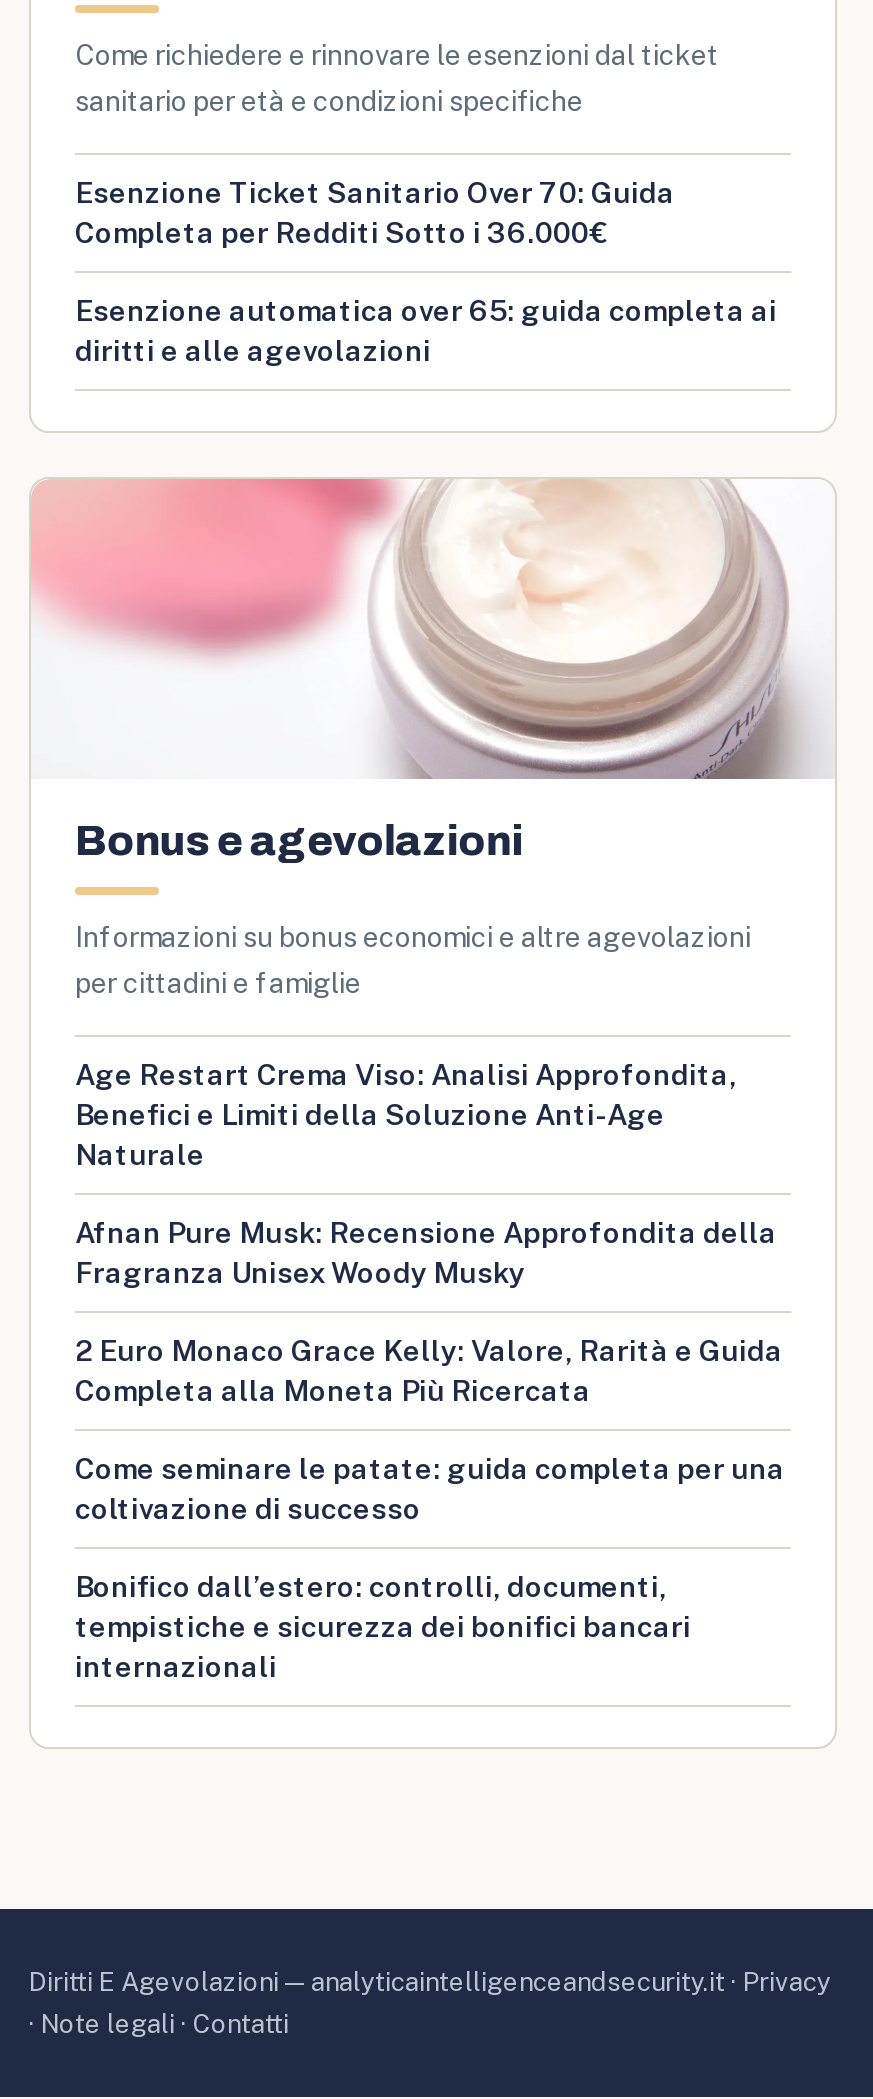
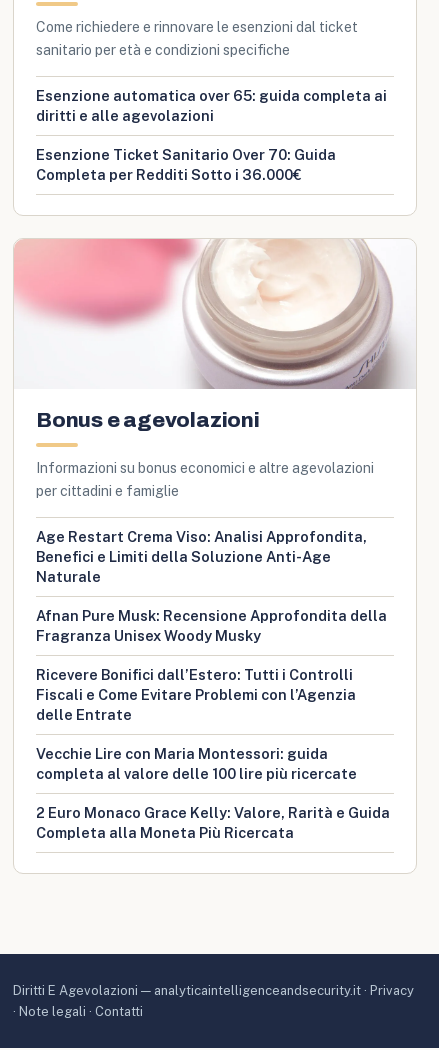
moved [75,175,675,249] -> [36,146,336,183]: Esenzione Ticket Sanitario Over 70: Guida | Completa per Redditi Sotto i 36.000€
moved [75,293,777,367] -> [36,87,387,124]: Esenzione automatica over 65: guida completa ai | diritti e alle agevolazioni
none -> [36,666,357,782] Ricevere Bonifici dall’Estero: Tutti i Controlli | Fiscali e Come Evitare Problemi con l’Agenzia | delle Entrate | Vecchie Lire con Maria Montessori: guida | completa al valore delle 100 lire più ricercate
moved [75,1333,783,1407] -> [36,804,390,841]: 2 Euro Monaco Grace Kelly: Valore, Rarità e Guida | Completa alla Moneta Più Ricercata
[75,1451,785,1683] Come seminare le patate: guida completa per una | coltivazione di successo | Bonifico dall’estero: controlli, documenti, | tempistiche e sicurezza dei bonifici bancari | internazionali -> none

